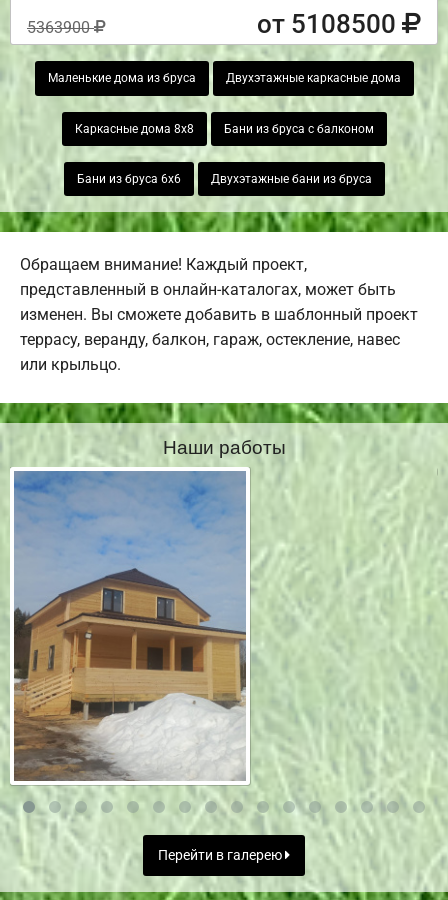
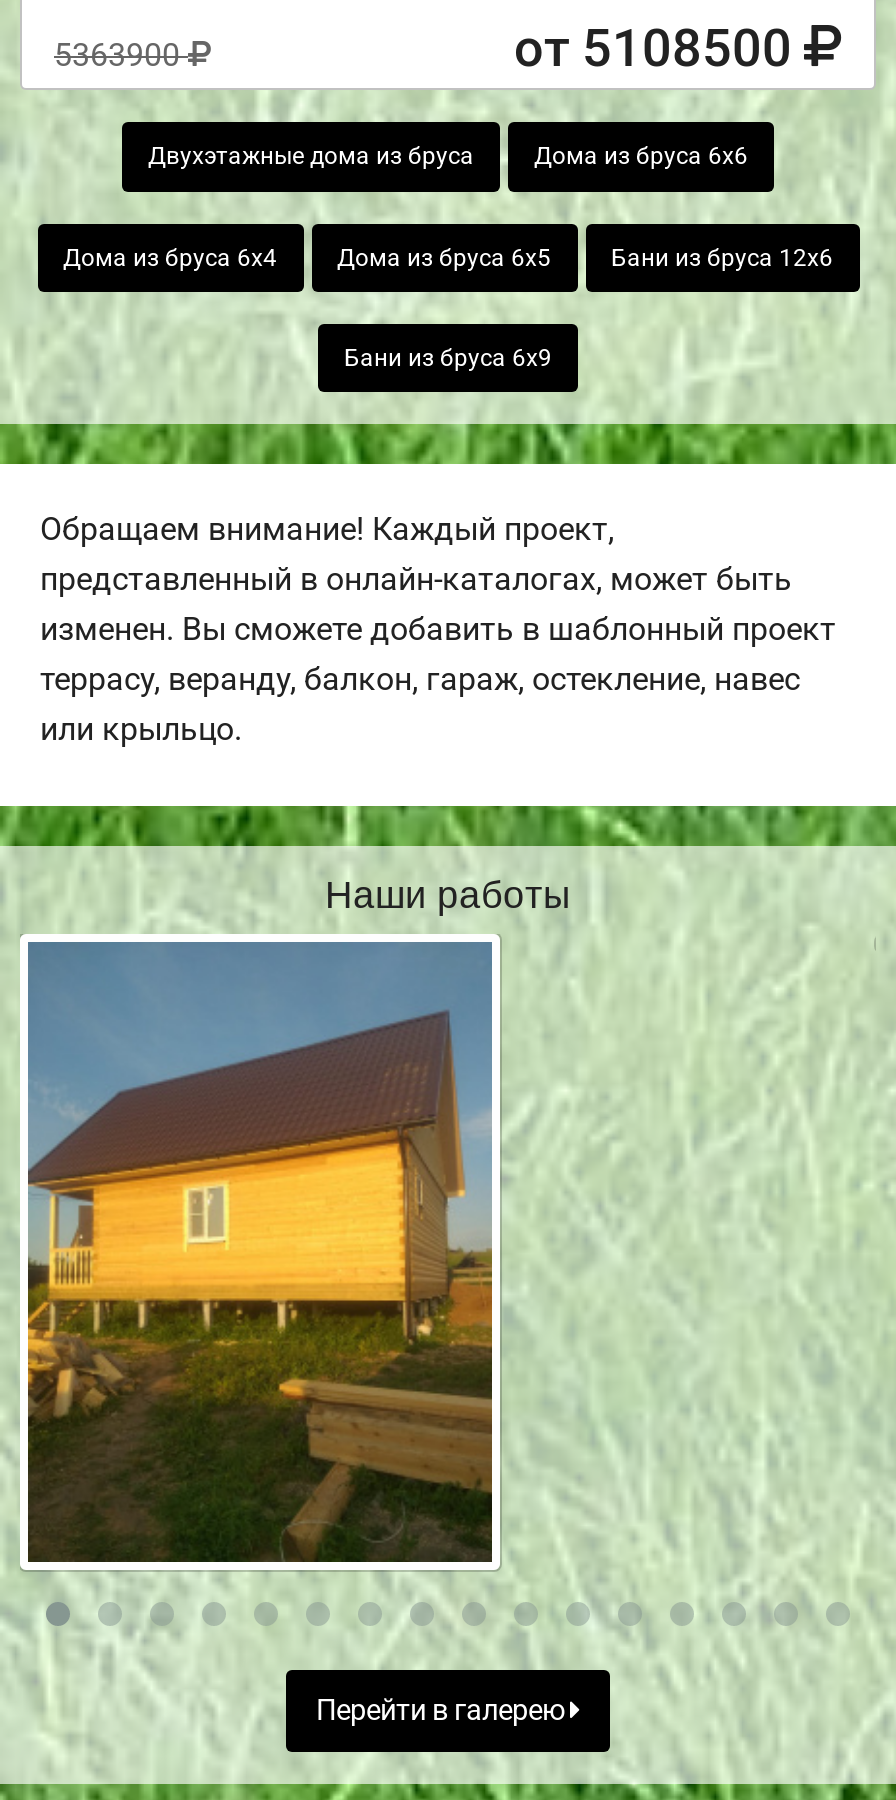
[47,71,400,85] Маленькие дома из бруса | Двухэтажные каркасные дома -> [148,143,748,171] Двухэтажные дома из бруса | Дома из бруса 6х6
[74,122,373,136] Каркасные дома 8х8 | Бани из бруса с балконом -> [63,243,833,271] Дома из бруса 6х4 | Дома из бруса 6х5 | Бани из бруса 12х6
[76,172,371,186] Бани из бруса 6х6 | Двухэтажные бани из бруса -> [344,344,552,372] Бани из бруса 6х9
[13,473,247,781] [image] -> [26,944,494,1564] [image]

